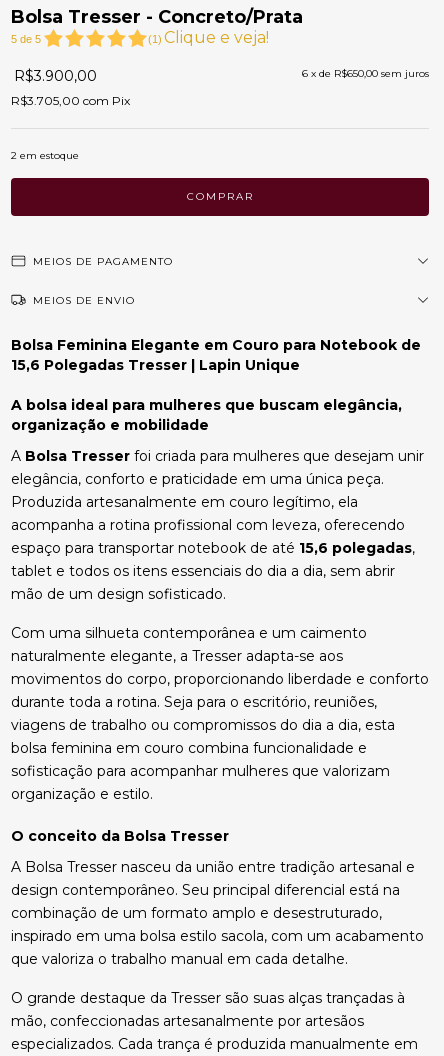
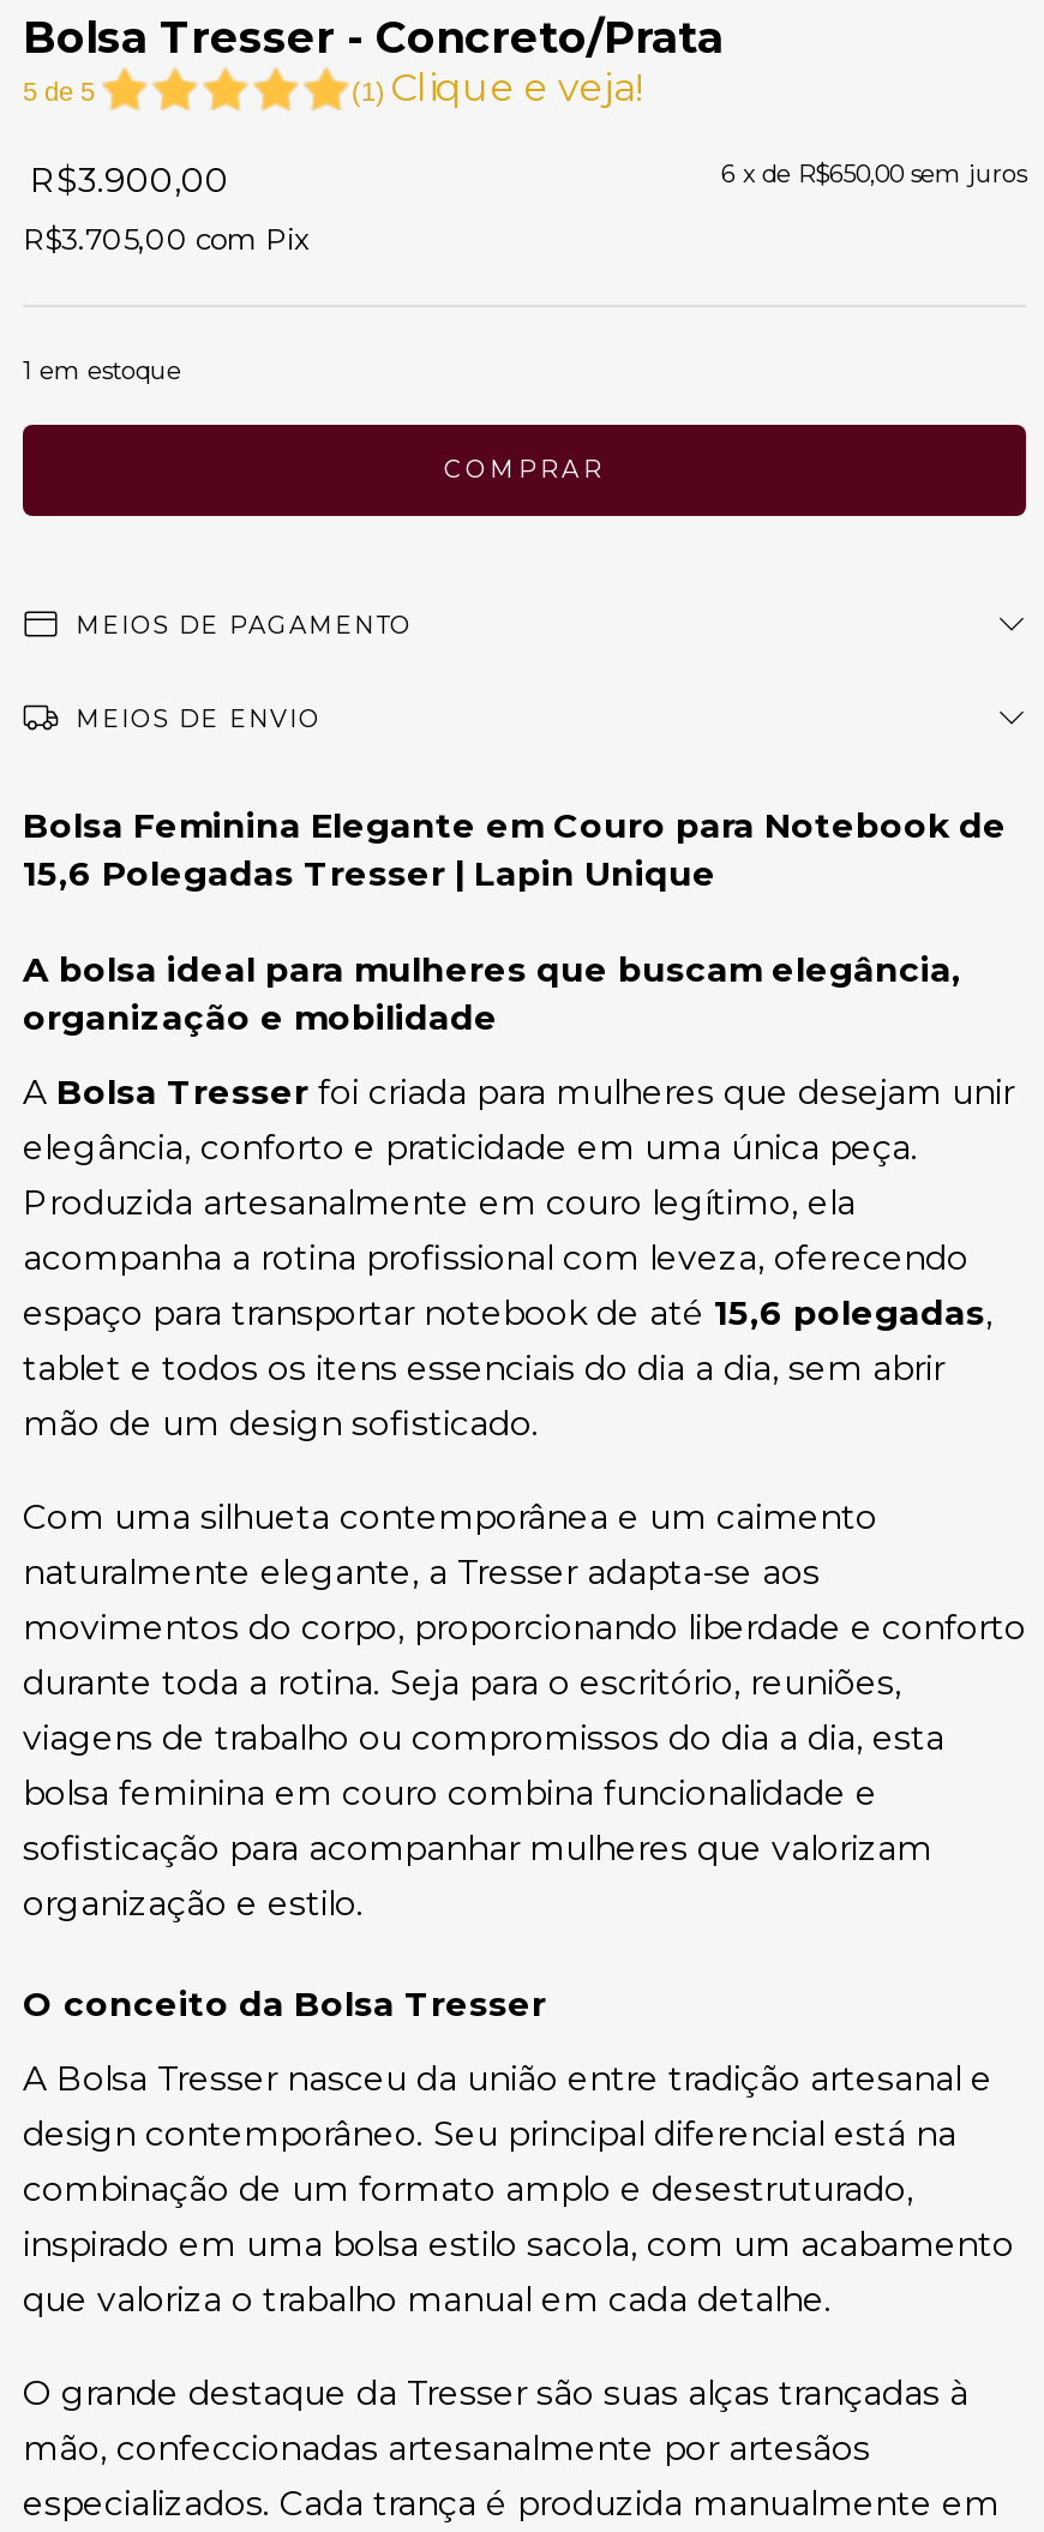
[11,149,79,162] 2 em estoque -> [23,355,181,386] 1 em estoque

